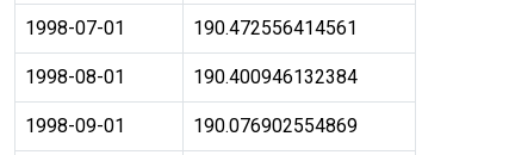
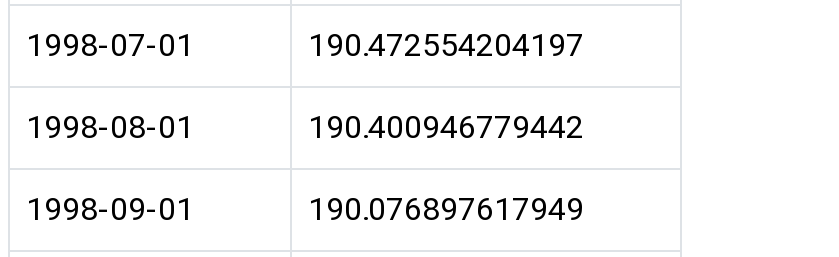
[193,17,358,39] 190.472556414561 -> [308,26,584,64] 190.472554204197
[193,66,358,88] 190.400946132384 -> [308,108,584,146] 190.400946779442
[193,114,358,137] 190.076902554869 -> [308,190,584,228] 190.076897617949

